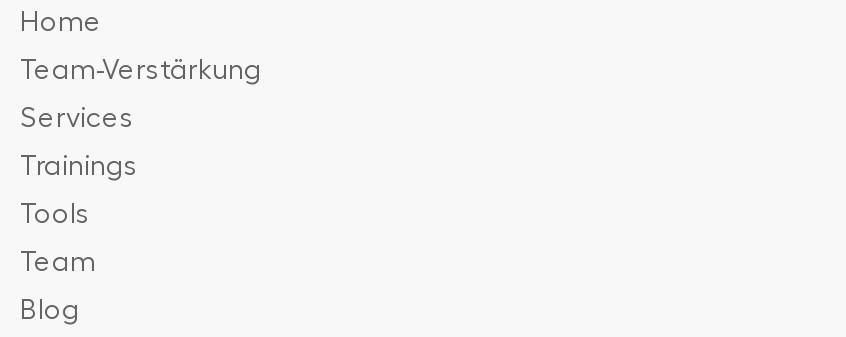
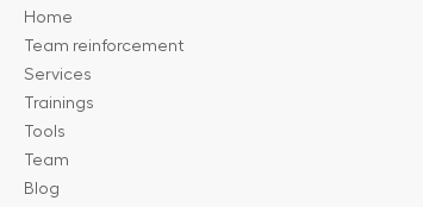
[20,57,262,85] Team-Verstärkung -> [24,38,183,54] Team reinforcement

